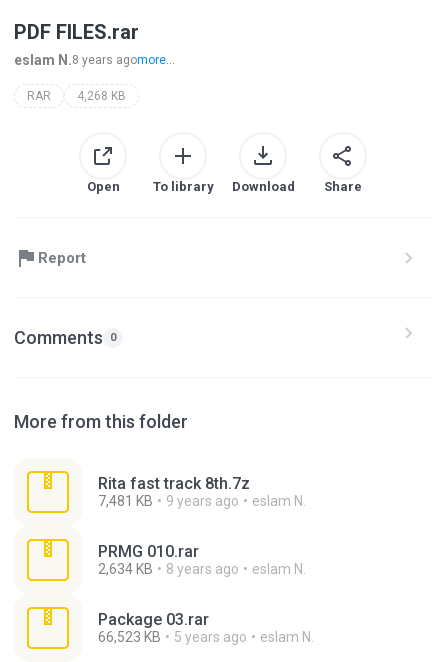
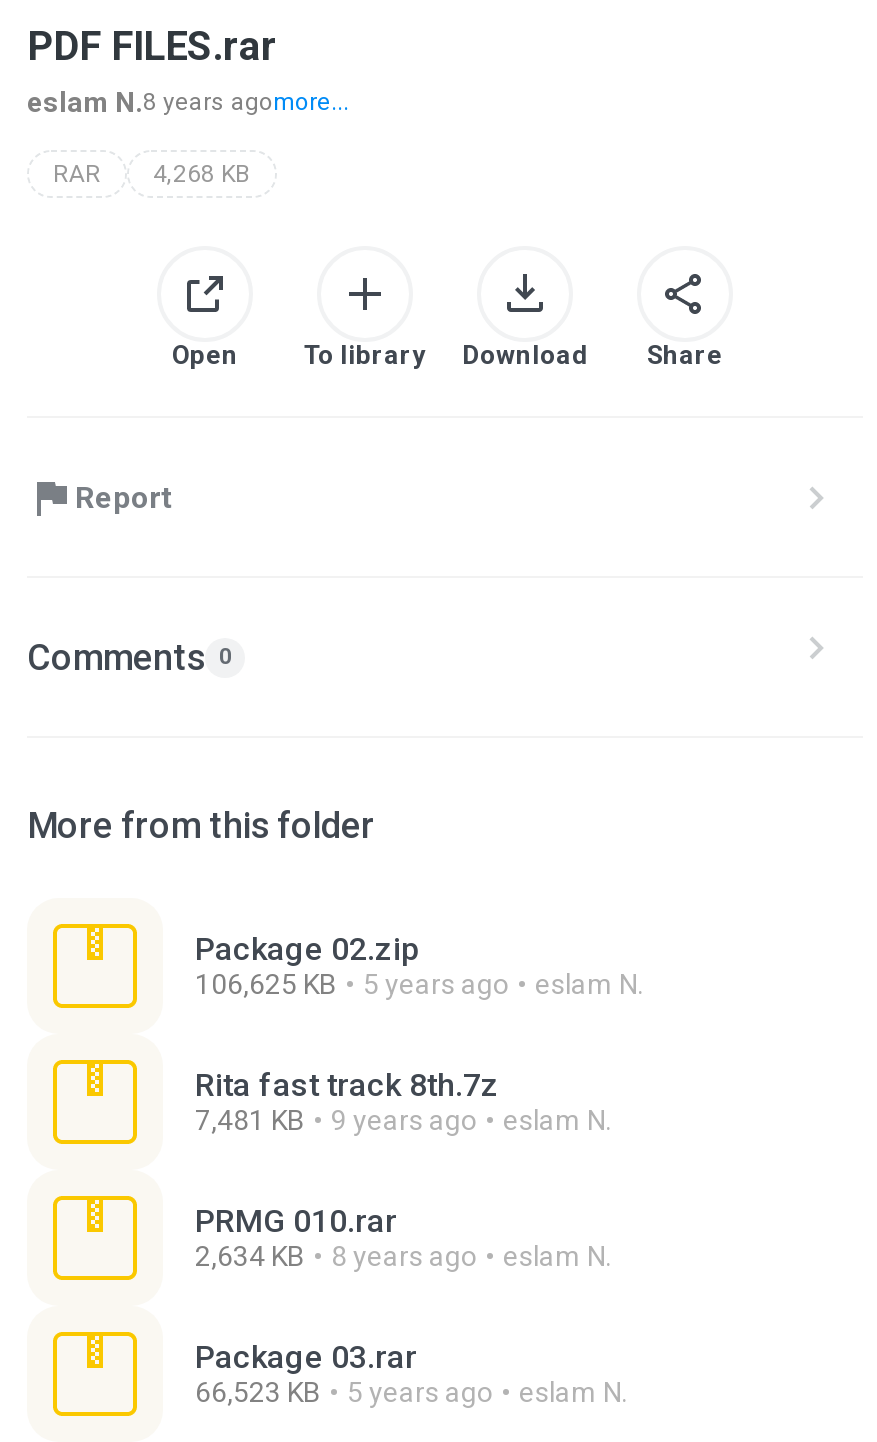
none -> [195,930,643,1000] Package 02.zip | 106,625 KB | 5 years ago | eslam N.

